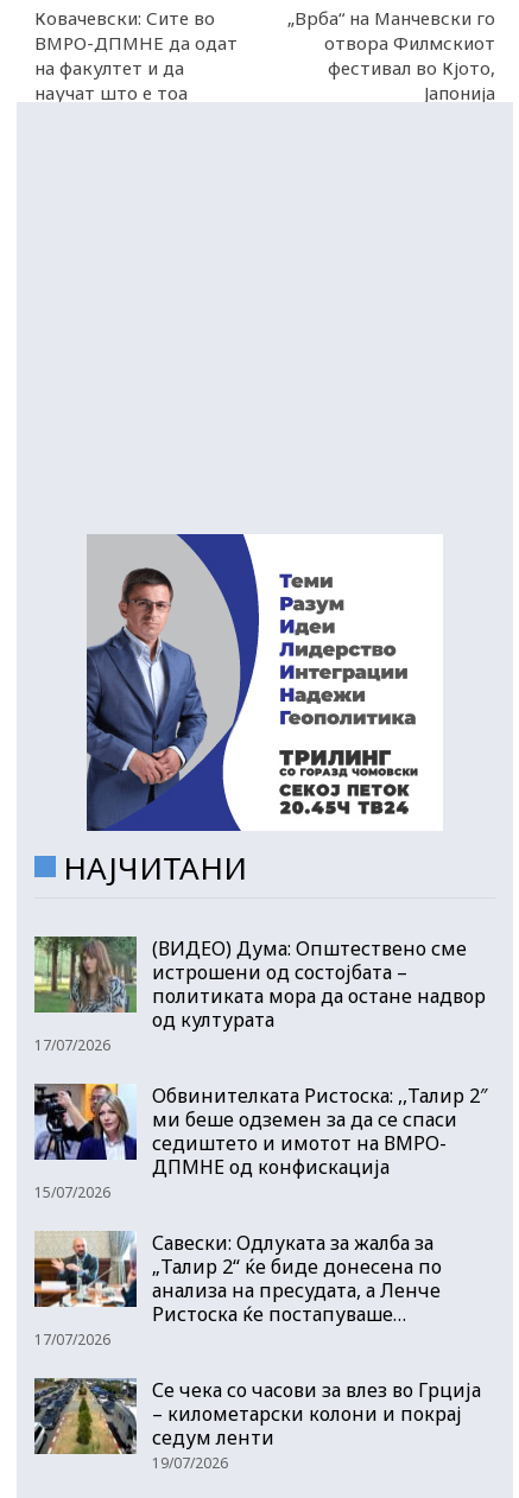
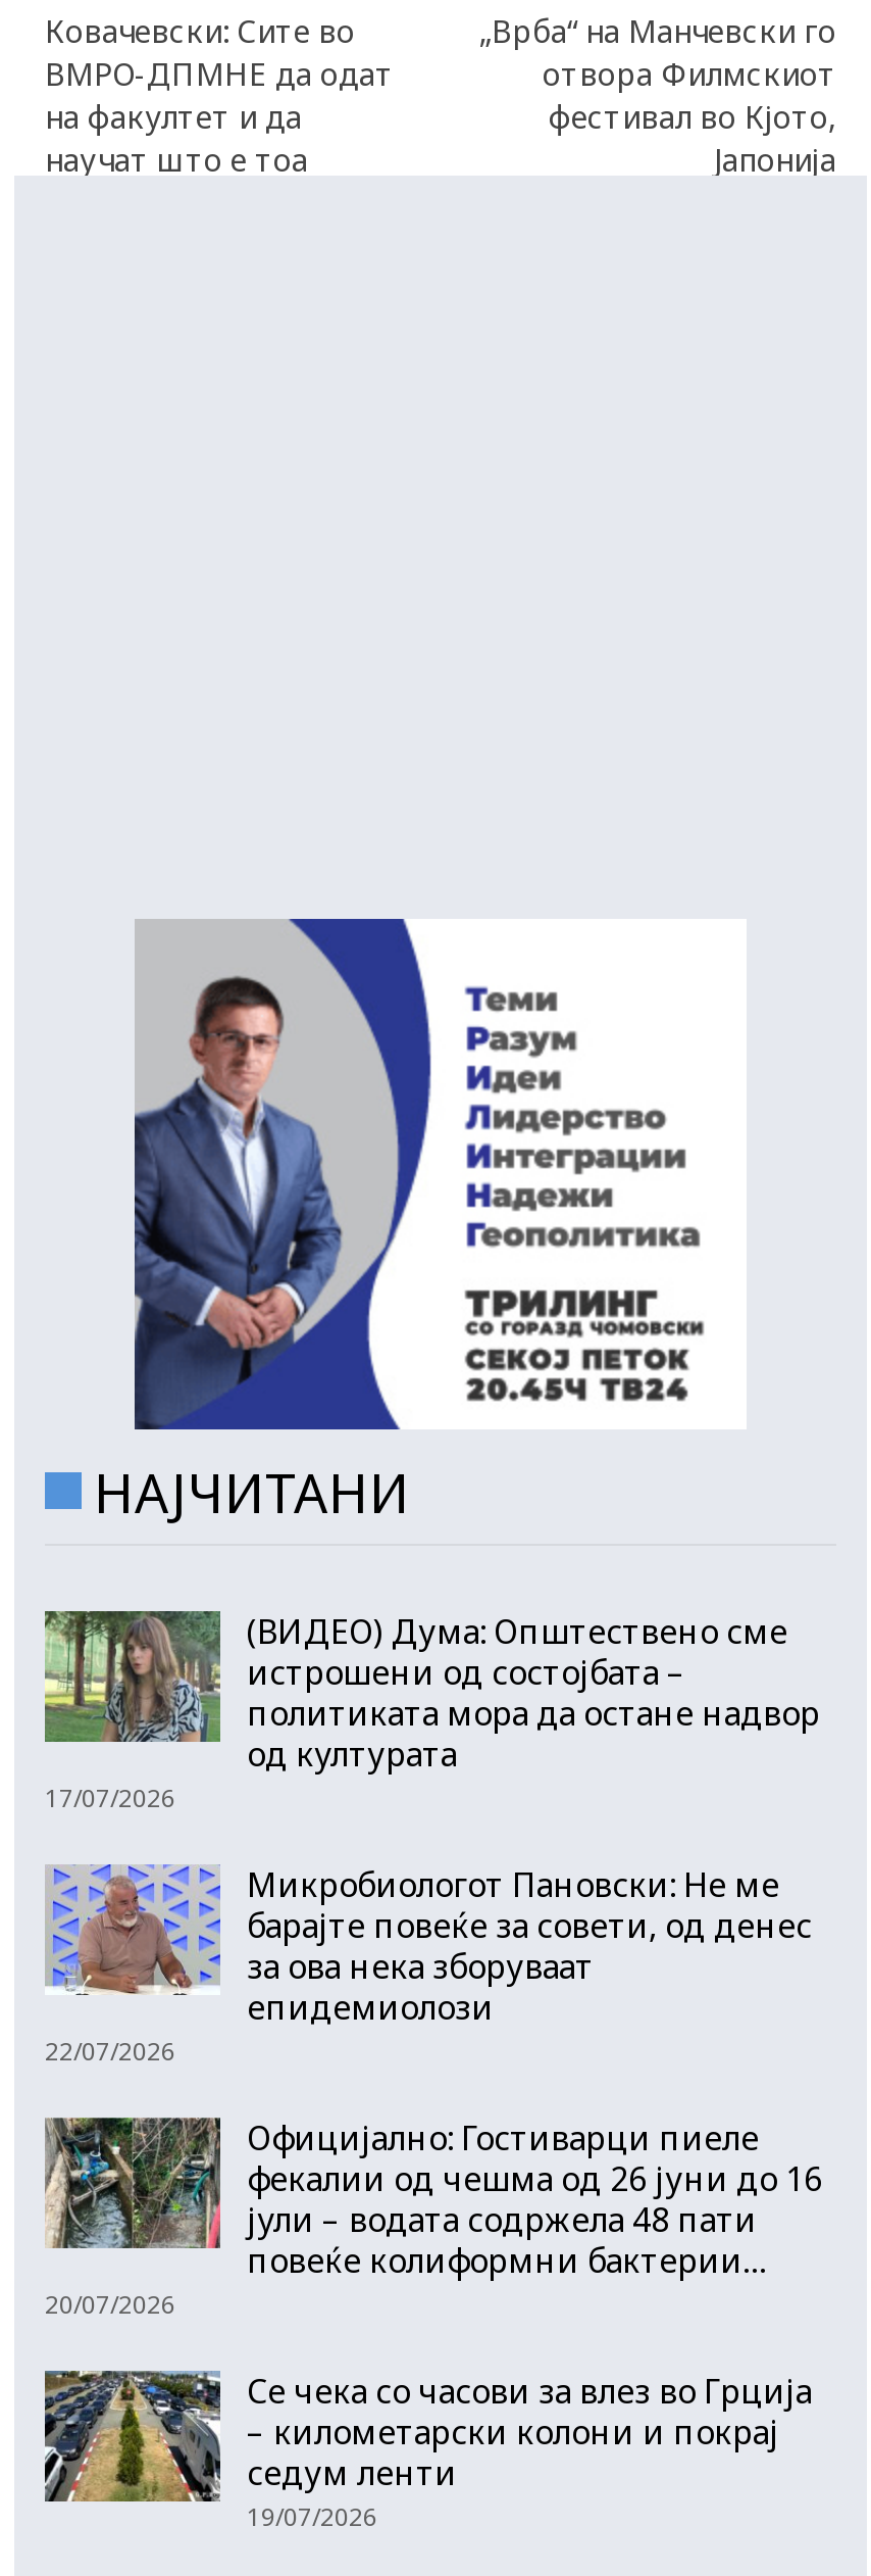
[33,1083,488,1203] [image] | Обвинителката Ристоска: ,,Талир 2″ | ми беше одземен за да се спаси | седиштето и имотот на ВМРО- | ДПМНЕ од конфискација | 15/07/2026 -> [45,1862,812,2069] [image] | Микробиологот Пановски: Не ме | барајте повеќе за совети, од денес | за ова нека зборуваат | епидемиолози | 22/07/2026
[33,1230,442,1350] [image] | Савески: Одлуката за жалба за | „Талир 2“ ќе биде донесена по | анализа на пресудата, а Ленче | Ристоска ќе постапуваше… | 17/07/2026 -> [45,2116,822,2322] [image] | Официјално: Гостиварци пиеле | фекалии од чешма од 26 јуни до 16 | јули – водата содржела 48 пати | повеќе колиформни бактерии… | 20/07/2026

